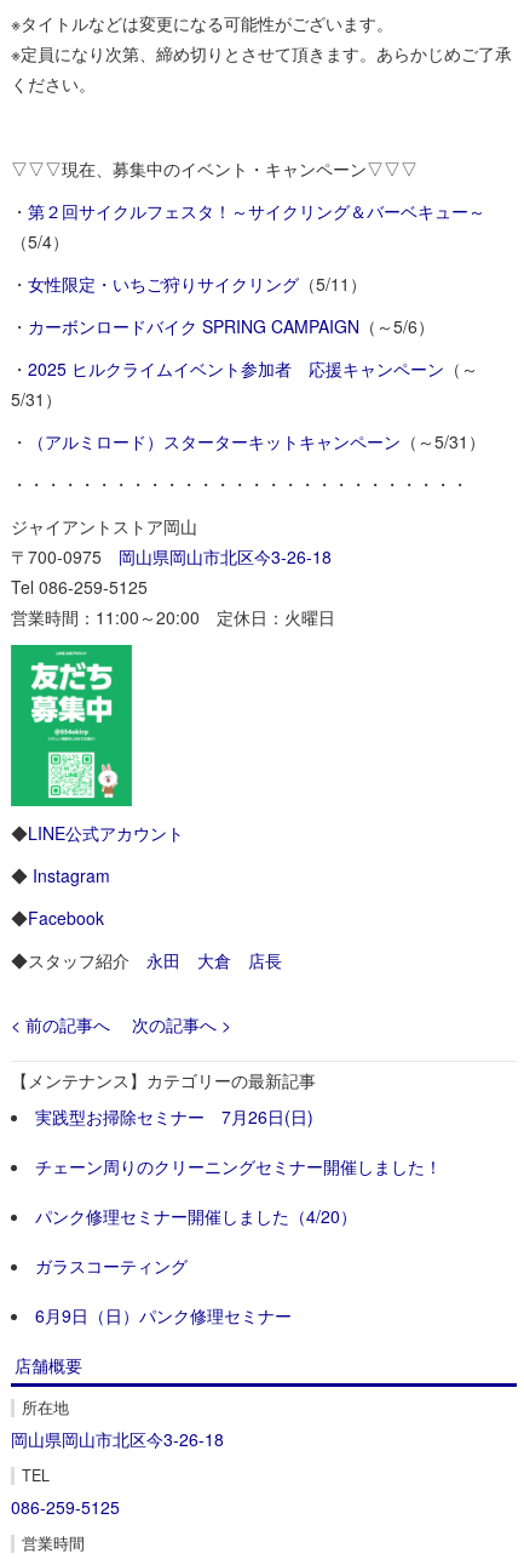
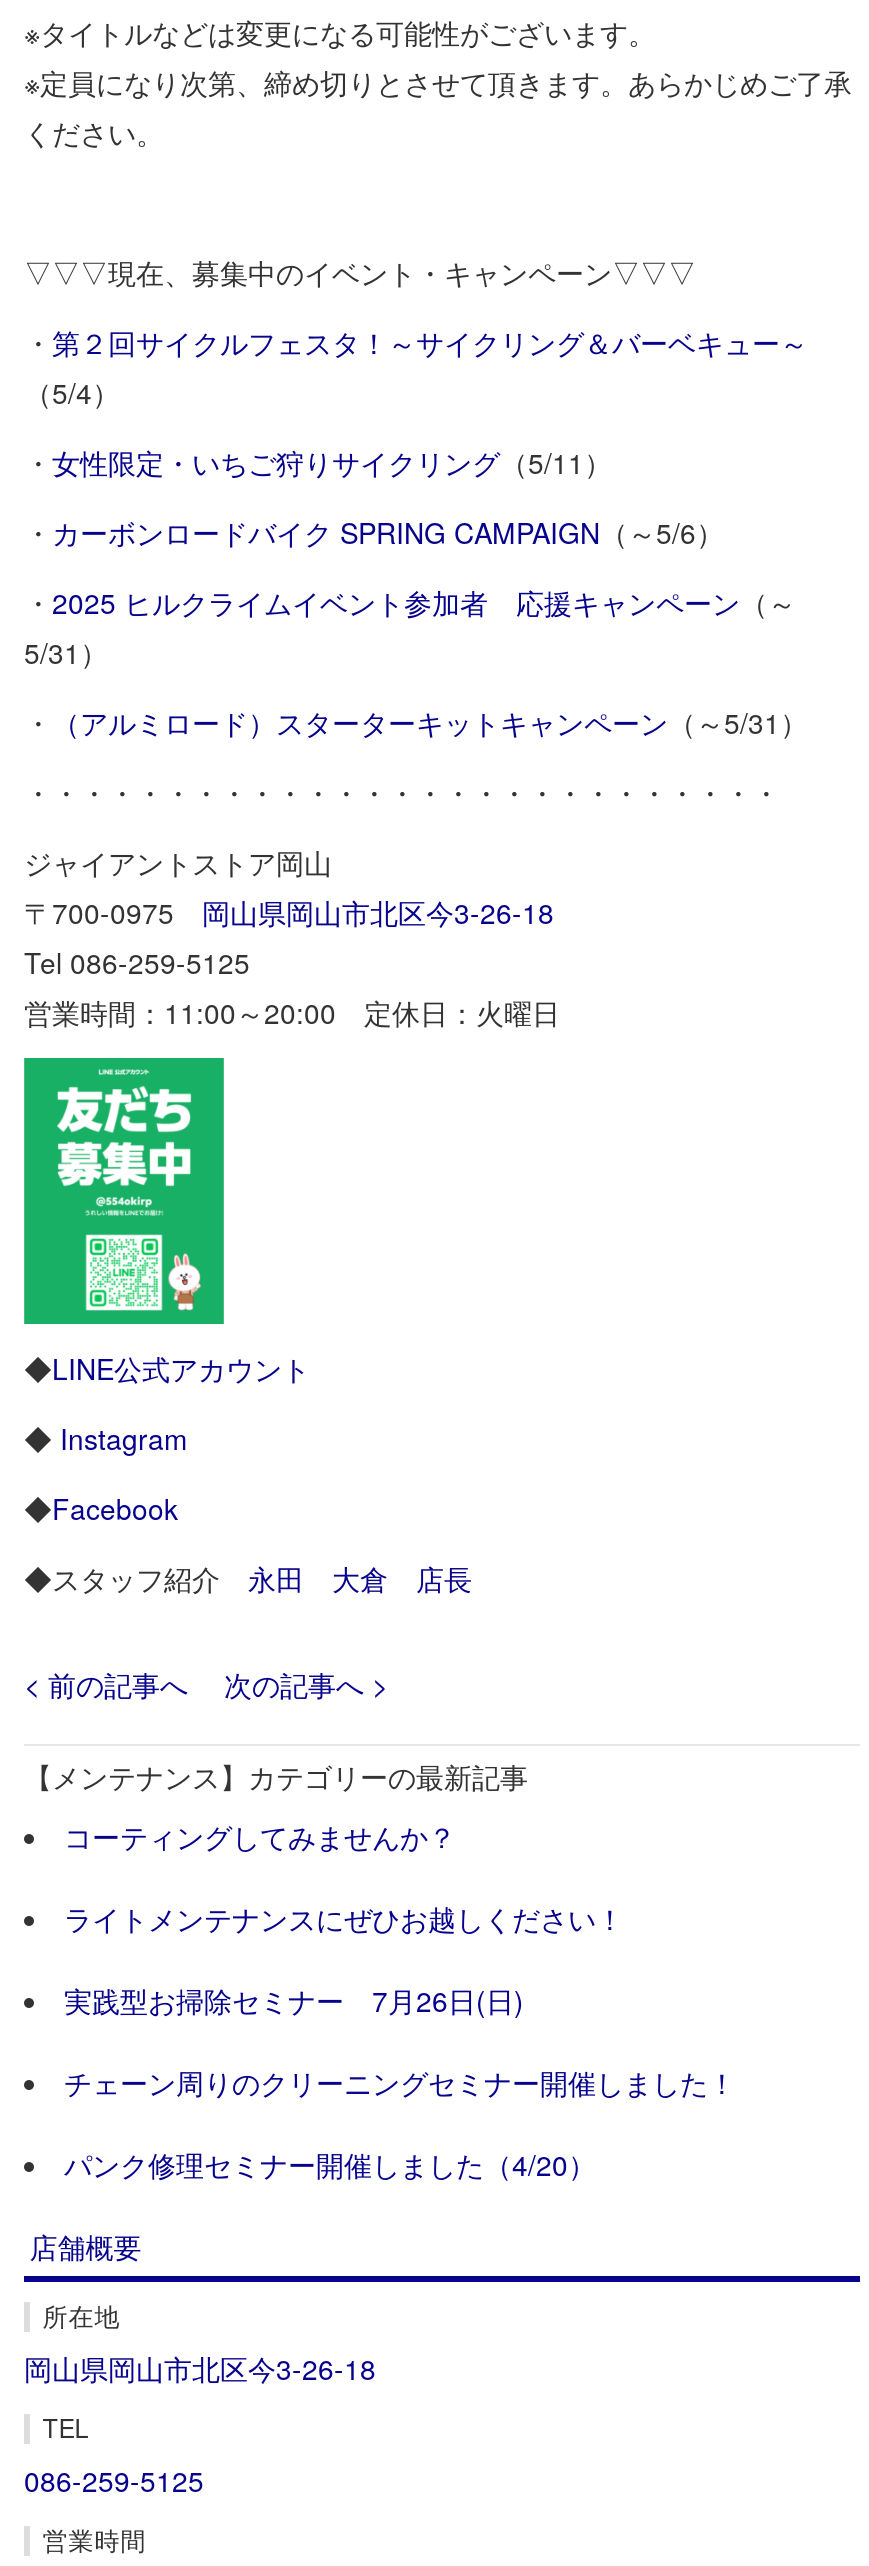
none -> [64,1817,624,1939] コーティングしてみませんか？ | ライトメンテナンスにぜひお越しください！
moved [35,1105,442,1229] -> [64,1981,736,2185]: 実践型お掃除セミナー 7月26日(日) | チェーン周りのクリーニングセミナー開催しました！ | パンク修理セミナー開催しました（4/20）
[35,1254,292,1328] ガラスコーティング | 6月9日（日）パンク修理セミナー -> none

